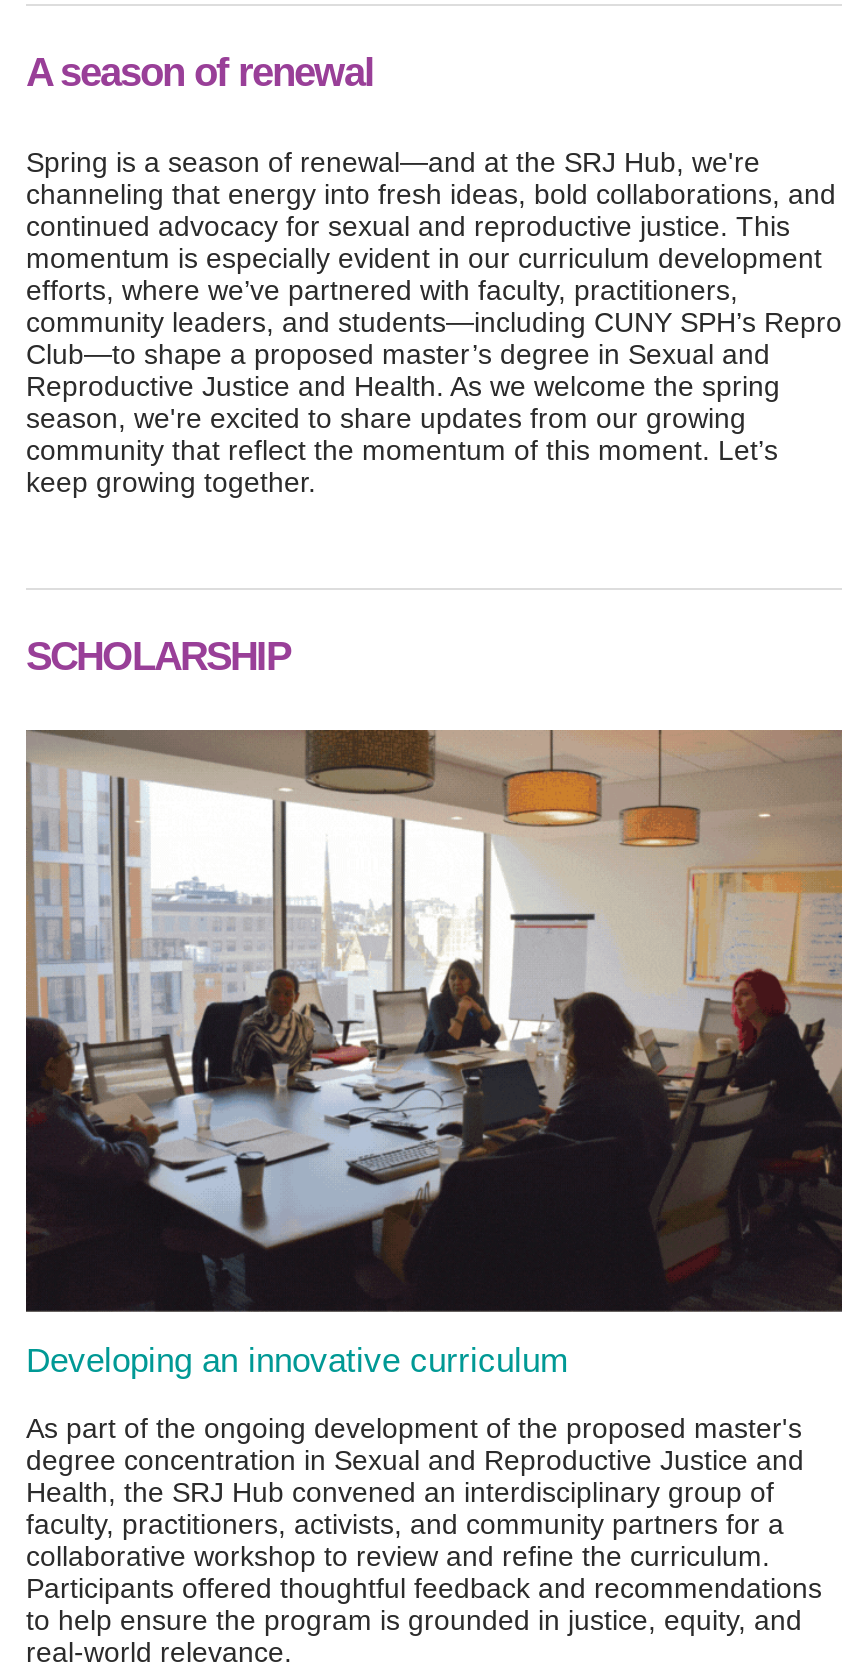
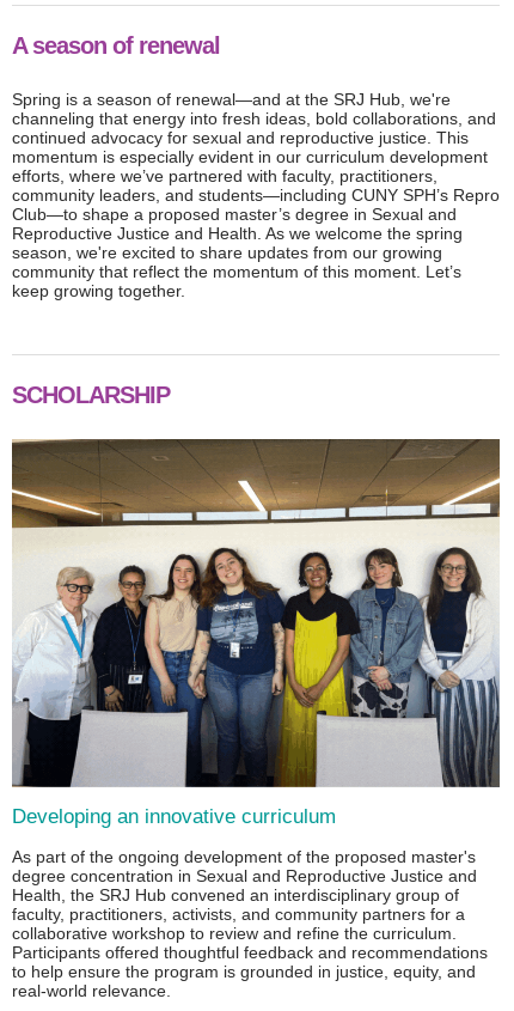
[24,728,844,1314] [image] -> [12,438,501,787] [image]

